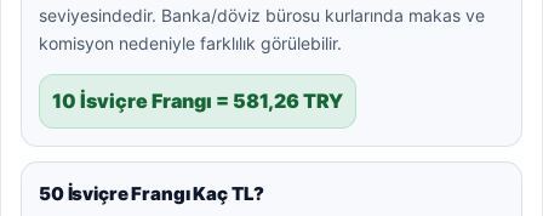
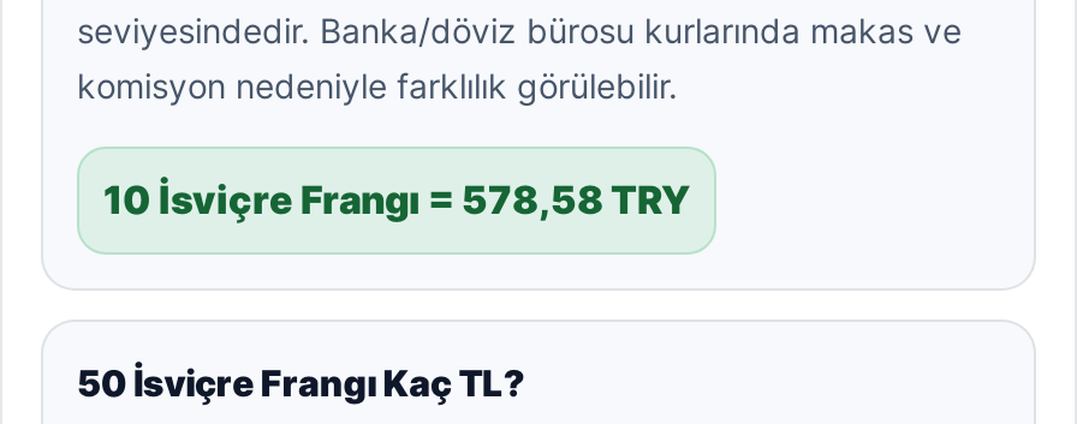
[52,89,343,113] 10 İsviçre Frangı = 581,26 TRY -> [103,175,690,223] 10 İsviçre Frangı = 578,58 TRY

